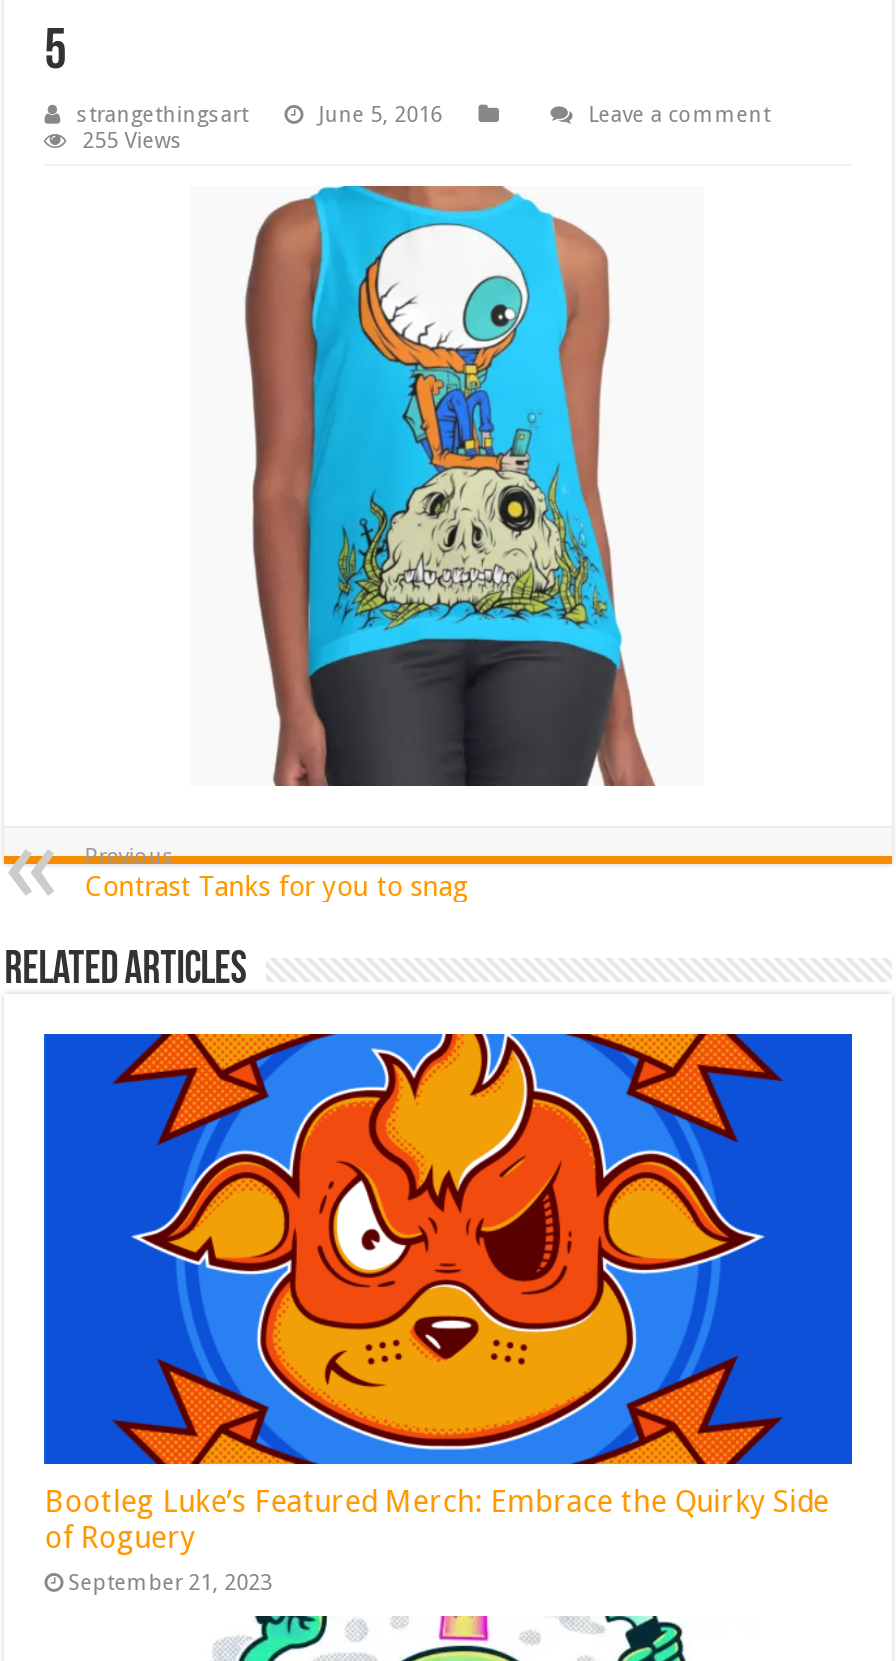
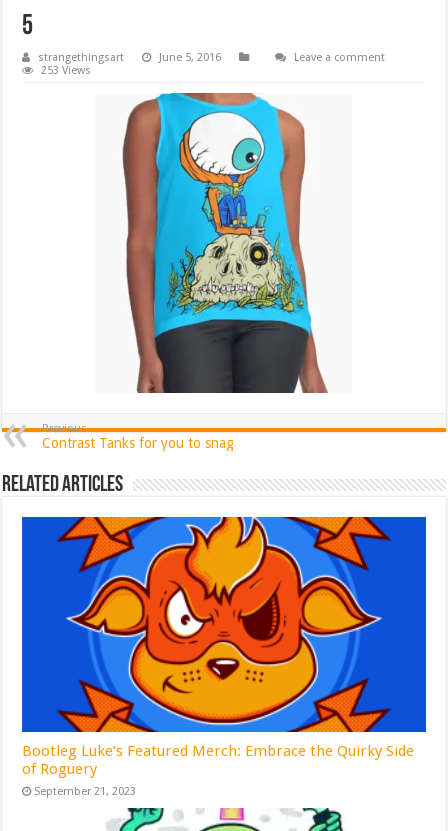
[82,129,182,155] 255 Views -> [41,64,91,77] 253 Views

